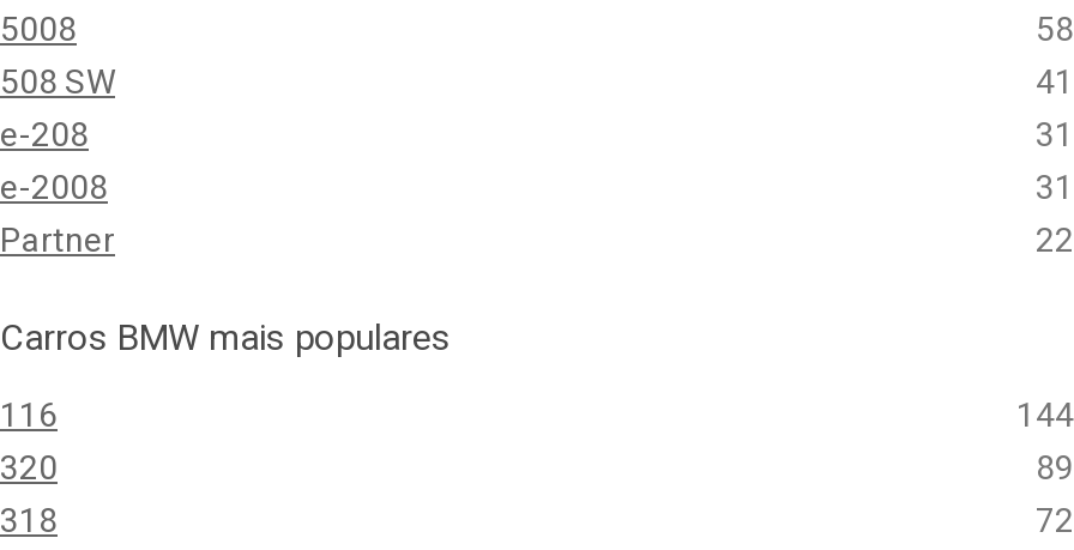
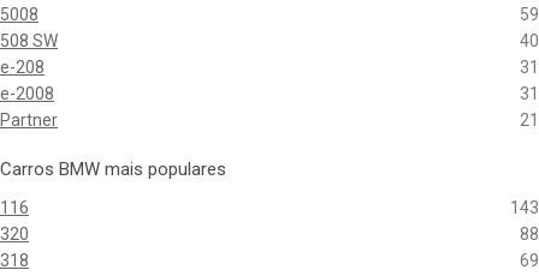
[1036,10,1074,48] 58 -> [520,5,539,24] 59
[1036,62,1074,101] 41 -> [520,31,539,50] 40
[1036,220,1074,259] 22 -> [520,110,539,130] 21
[1016,395,1074,434] 144 -> [510,198,539,217] 143
[1036,448,1074,486] 89 -> [520,224,539,244] 88
[1036,501,1074,539] 72 -> [520,251,539,270] 69

